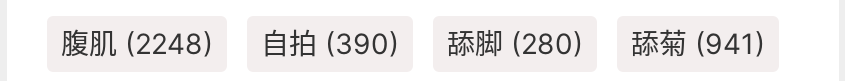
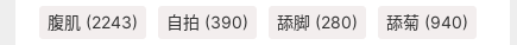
[61,27,213,61] 腹肌(2248) -> [48,12,138,32] 腹肌(2243)
[631,27,765,61] 舔菊(941) -> [386,12,468,32] 舔菊(940)

